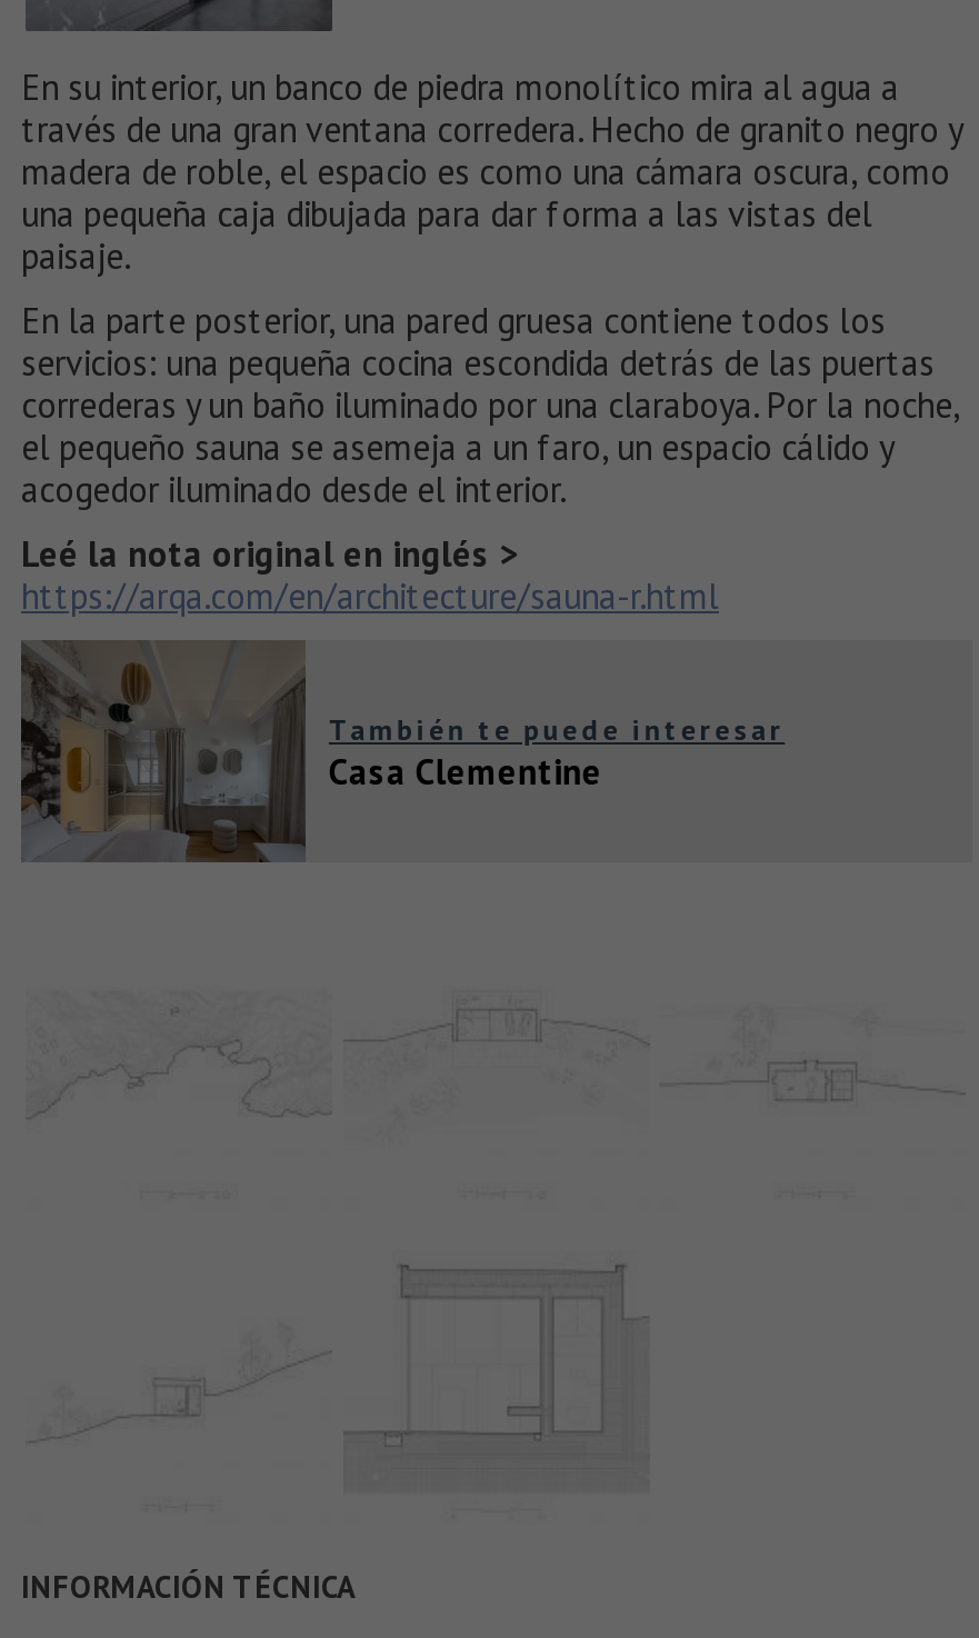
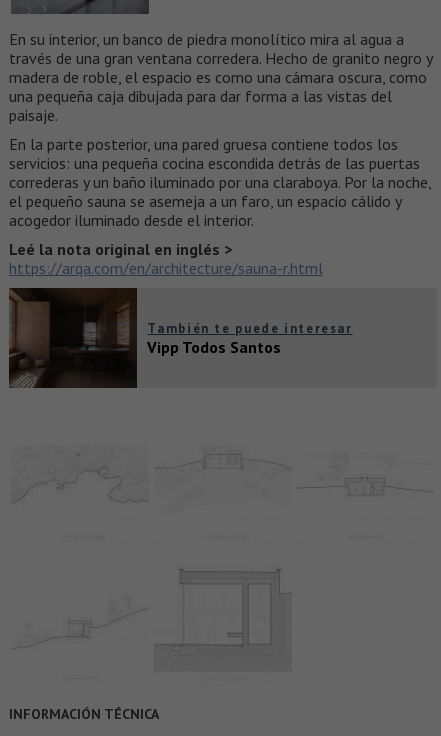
[21,642,602,862] [image] | Casa Clementine -> [9,288,281,389] [image] | Vipp Todos Santos

